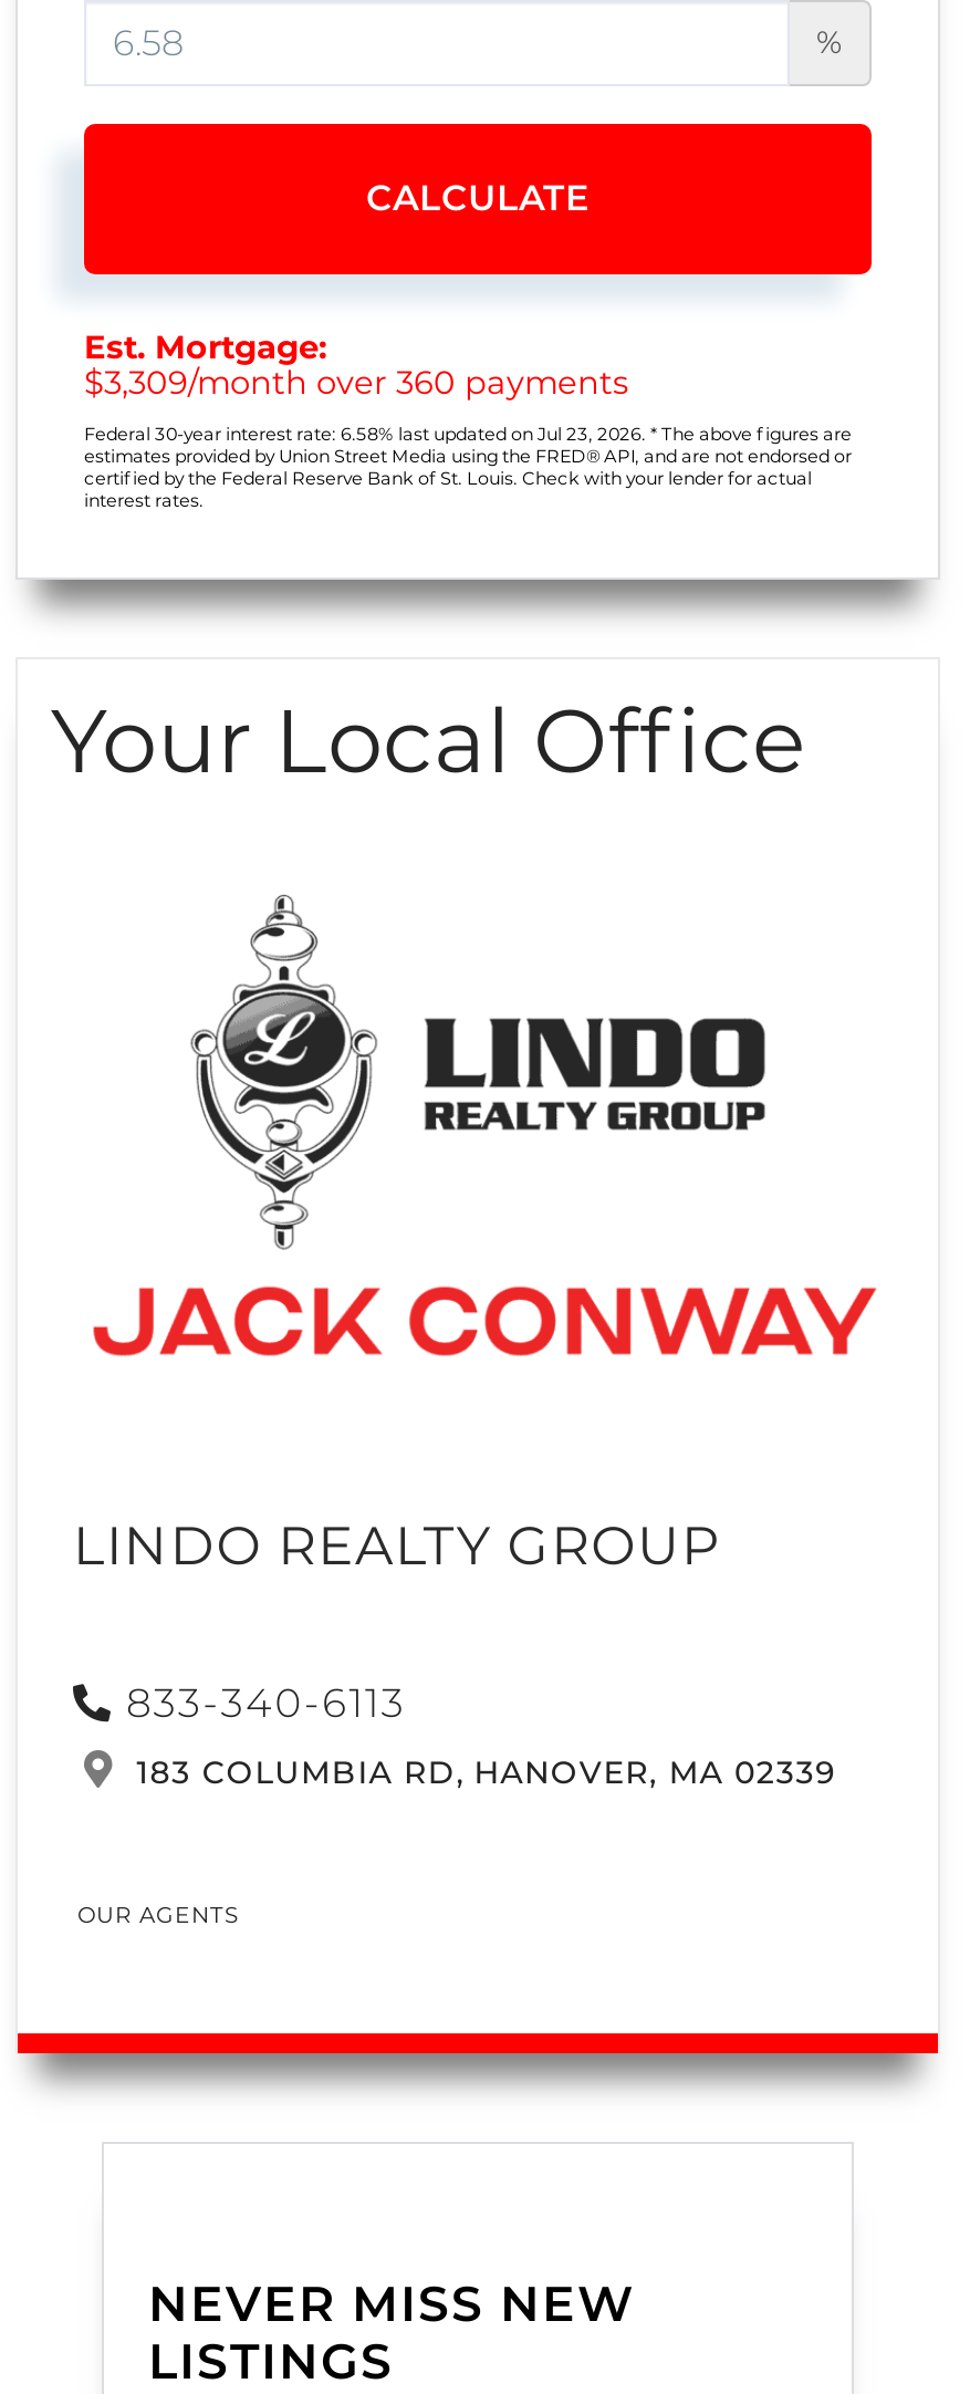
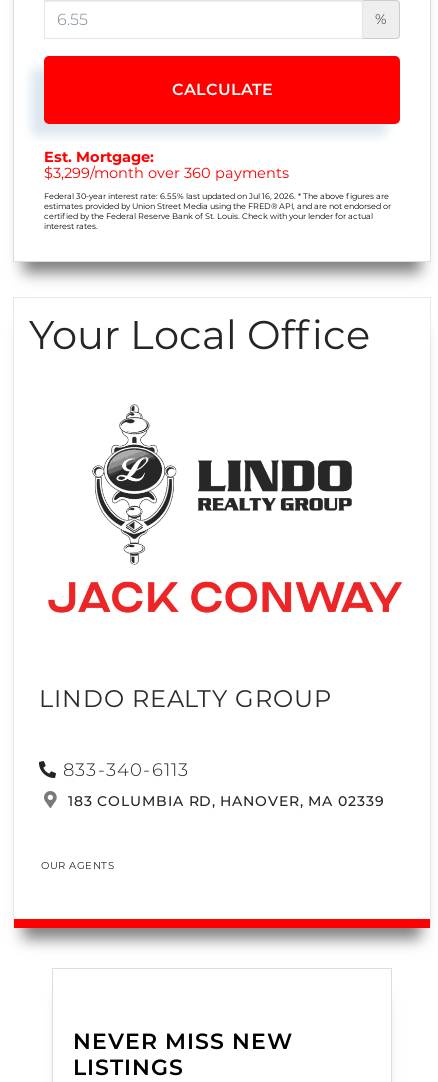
[84,362,628,402] $3,309/month over 360 payments -> [44,164,289,182] $3,299/month over 360 payments
[84,422,852,444] Federal 30-year interest rate: 6.58% last updated on Jul 23, 2026. * The above figures are -> [44,191,389,201] Federal 30-year interest rate: 6.55% last updated on Jul 16, 2026. * The above figures are

